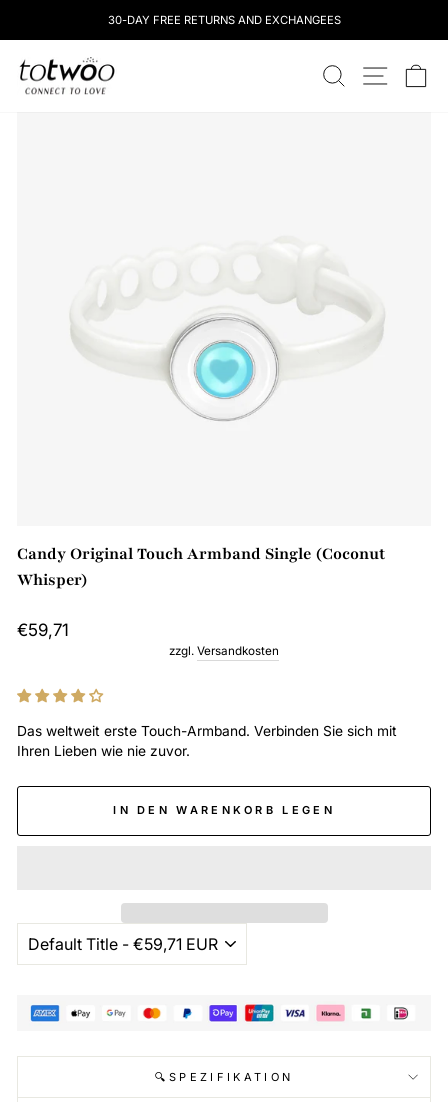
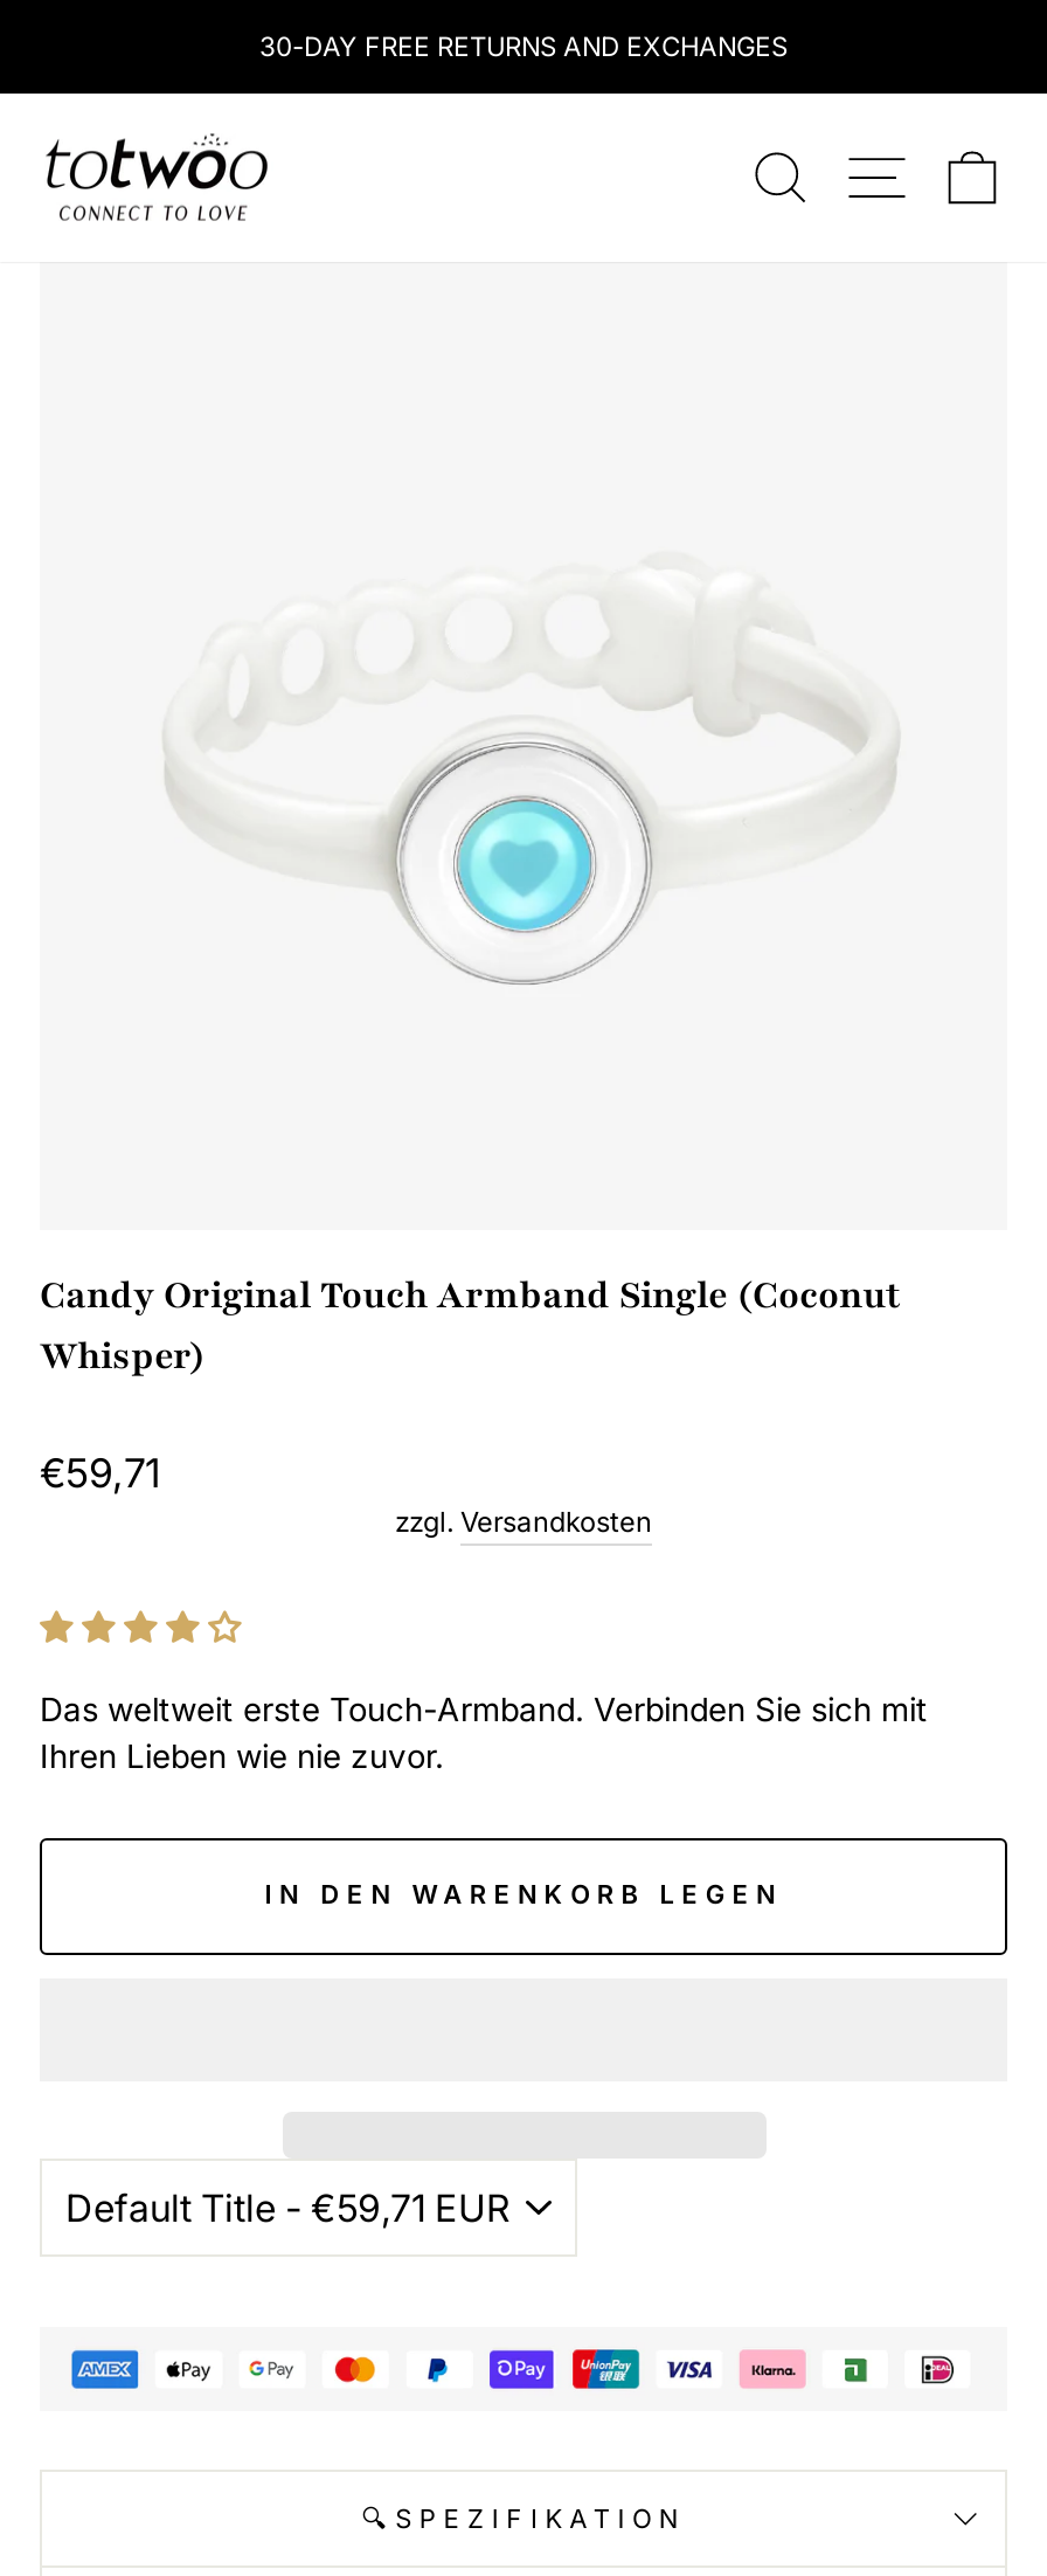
[107,13,340,27] 30-DAY FREE RETURNS AND EXCHANGEES -> [259,30,788,63] 30-DAY FREE RETURNS AND EXCHANGES

